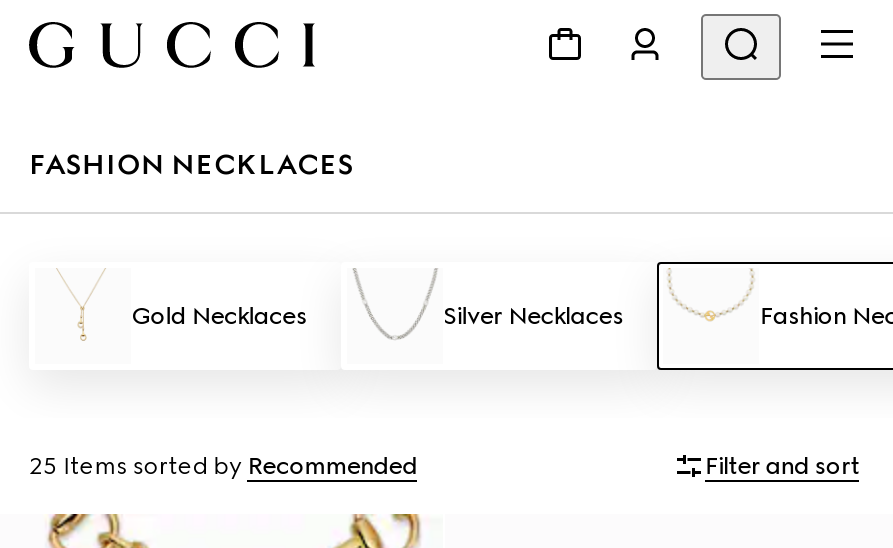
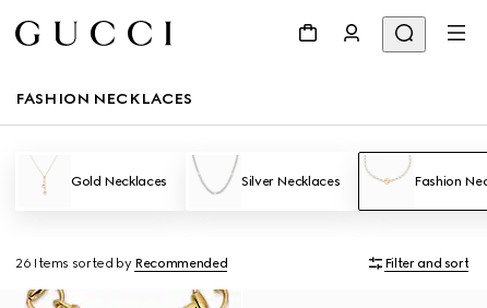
[29,452,417,480] 25 Items sorted by Recommended -> [15,256,227,271] 26 Items sorted by Recommended

